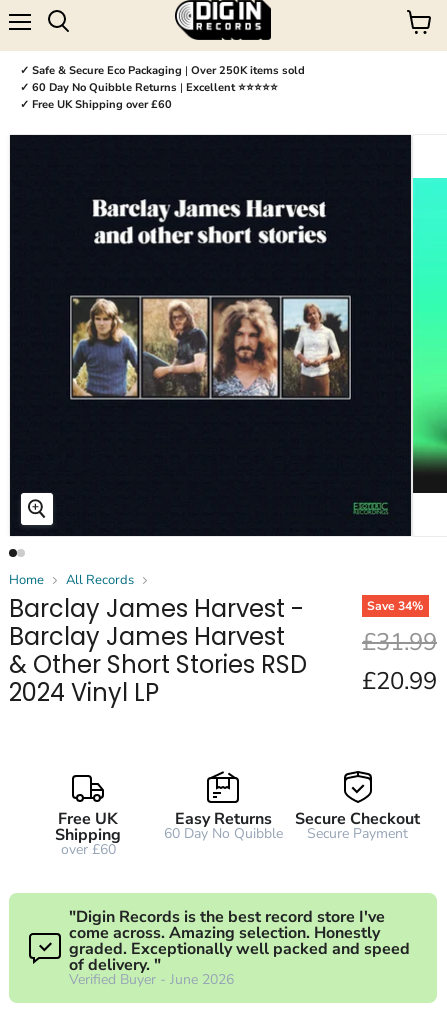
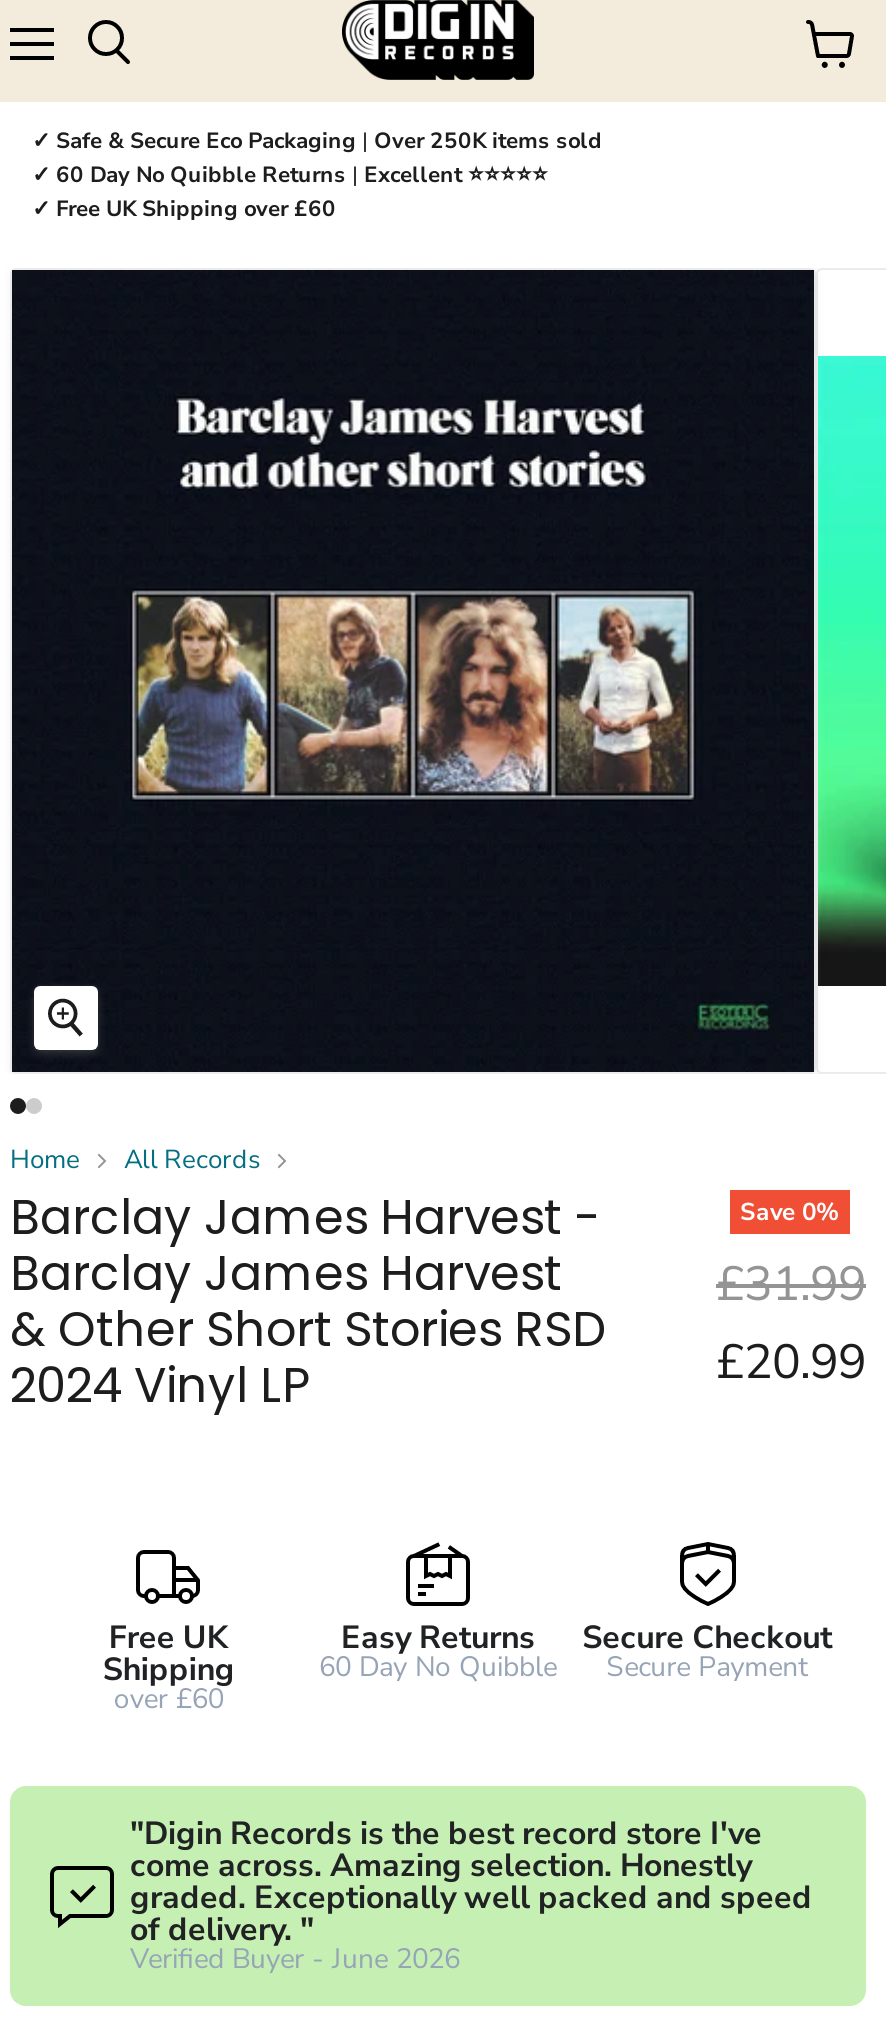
[367,598,424,614] Save 34% -> [740,1196,840,1228] Save 0%

